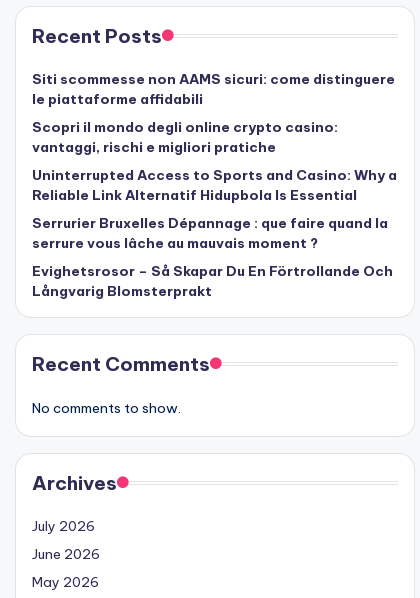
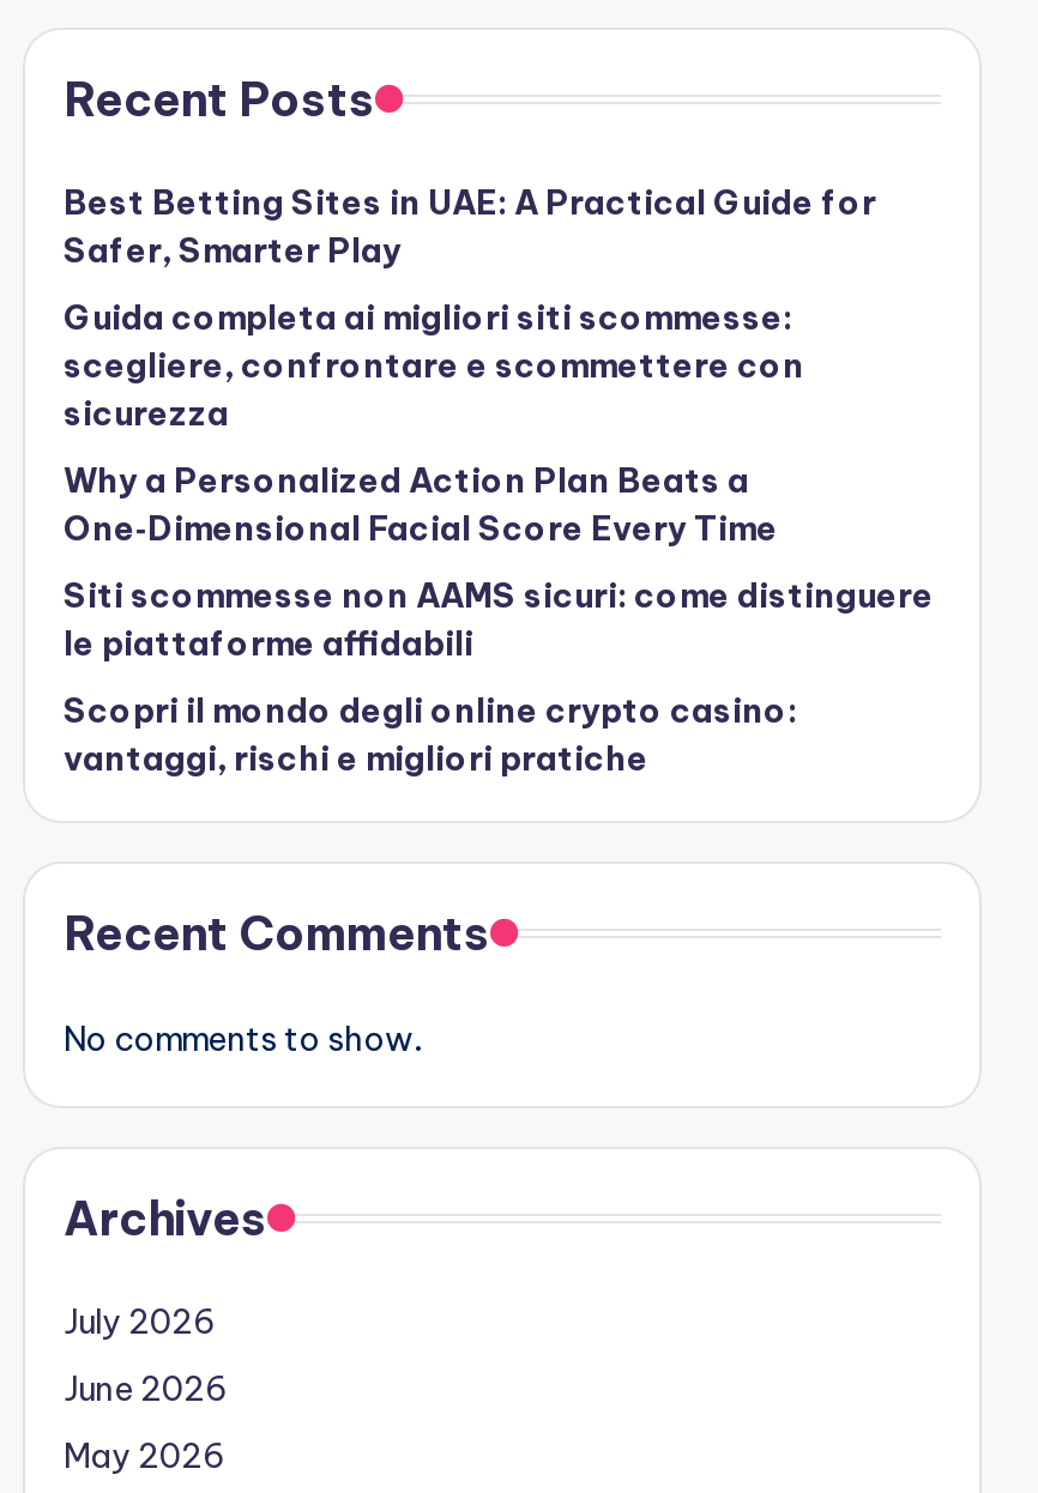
none -> [64,181,876,550] Best Betting Sites in UAE: A Practical Guide for | Safer, Smarter Play | Guida completa ai migliori siti scommesse: | scegliere, confrontare e scommettere con | sicurezza | Why a Personalized Action Plan Beats a | One‑Dimensional Facial Score Every Time
moved [32,70,395,156] -> [64,574,934,780]: Siti scommesse non AAMS sicuri: come distinguere | le piattaforme affidabili | Scopri il mondo degli online crypto casino: | vantaggi, rischi e migliori pratiche
[32,166,397,300] Uninterrupted Access to Sports and Casino: Why a | Reliable Link Alternatif Hidupbola Is Essential | Serrurier Bruxelles Dépannage : que faire quand la | serrure vous lâche au mauvais moment ? | Evighetsrosor – Så Skapar Du En Förtrollande Och | Långvarig Blomsterprakt -> none

